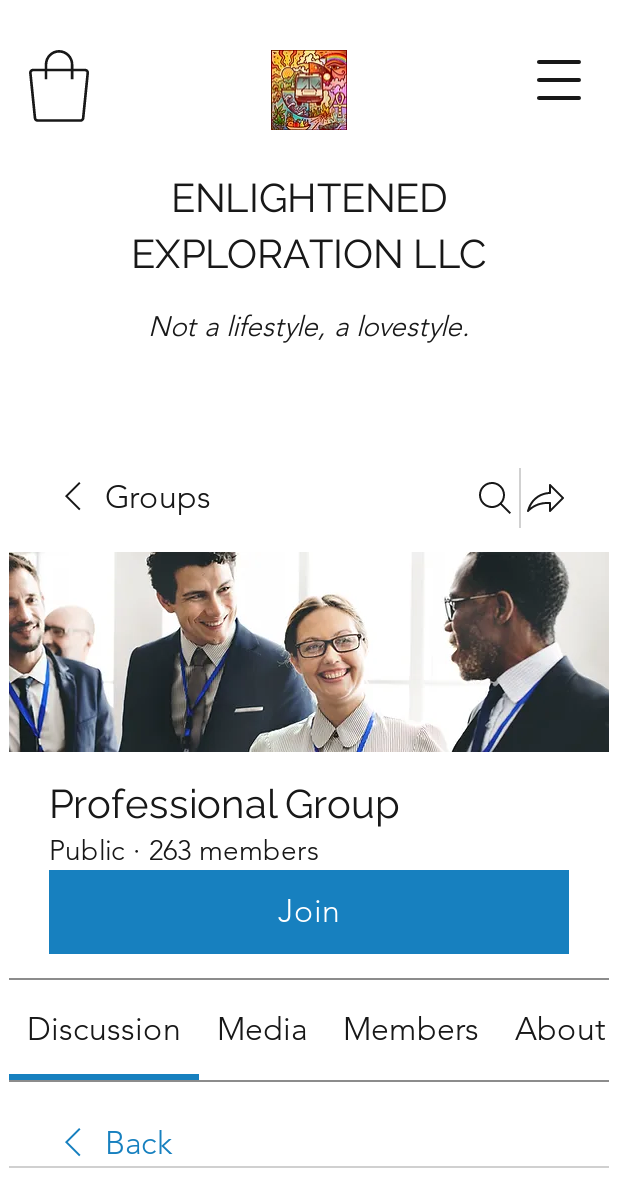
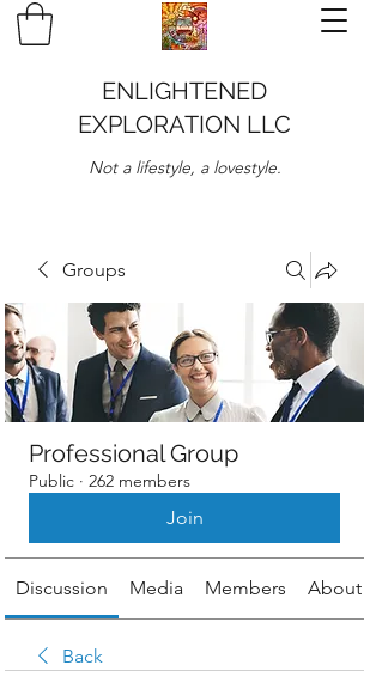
[49,831,319,867] Public · 263 members -> [29,470,190,491] Public · 262 members

